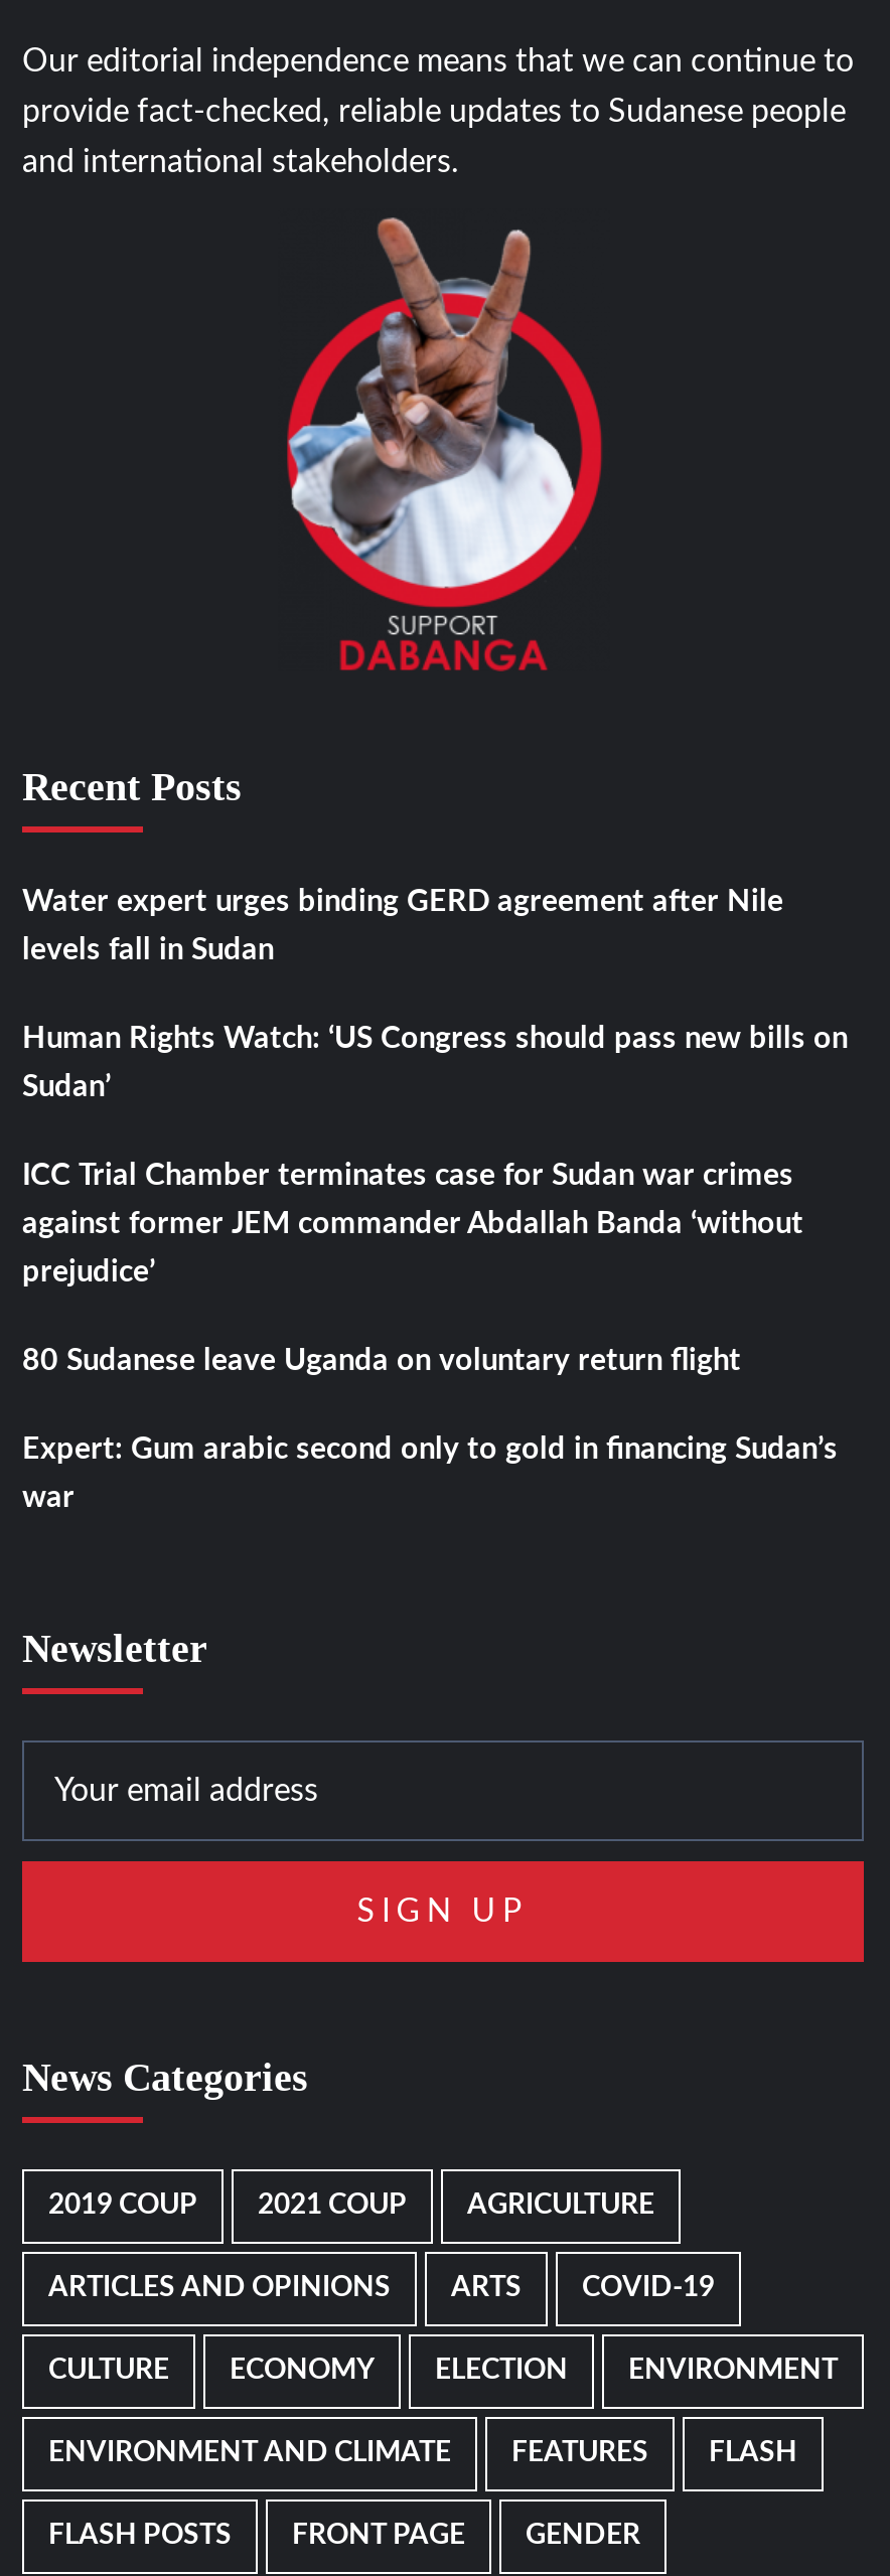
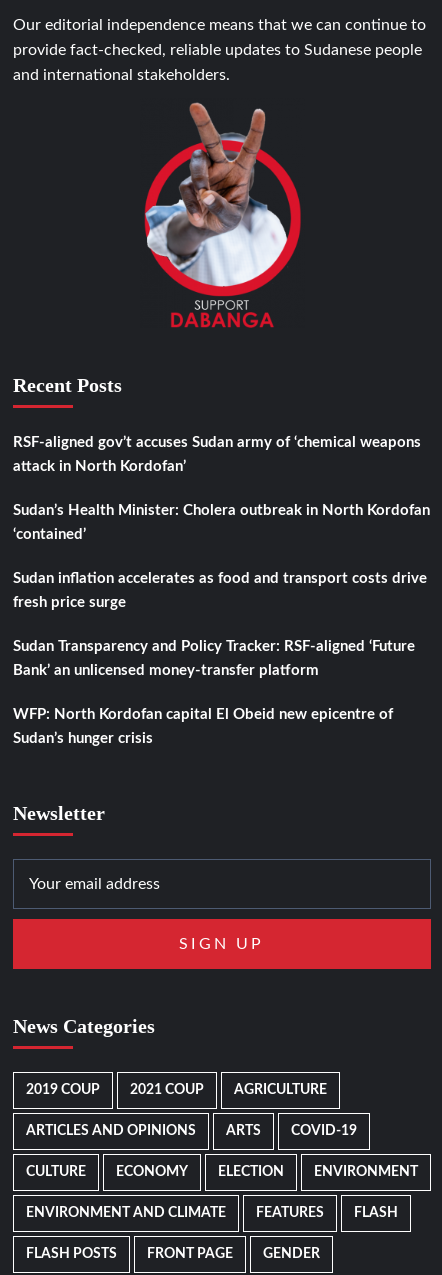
[22,888,783,918] Water expert urges binding GERD agreement after Nile -> [13,435,421,450] RSF-aligned gov’t accuses Sudan army of ‘chemical weapons
[22,936,274,966] levels fall in Sudan -> [13,459,186,474] attack in North Kordofan’
[22,1025,848,1055] Human Rights Watch: ‘US Congress should pass new bills on -> [13,503,430,518] Sudan’s Health Minister: Cholera outbreak in North Kordofan
[22,1073,111,1103] Sudan’ -> [13,527,86,542] ‘contained’
[22,1162,793,1192] ICC Trial Chamber terminates case for Sudan war crimes -> [13,571,427,586] Sudan inflation accelerates as food and transport costs drive
[22,1210,803,1240] against former JEM commander Abdallah Banda ‘without -> [13,595,126,610] fresh price surge
[22,1258,155,1289] prejudice’ -> [13,639,415,654] Sudan Transparency and Policy Tracker: RSF-aligned ‘Future
[22,1347,741,1377] 80 Sudanese leave Uganda on voluntary return flight -> [13,663,319,678] Bank’ an unlicensed money-transfer platform
[22,1435,838,1466] Expert: Gum arabic second only to gold in financing Sudan’s -> [13,707,393,722] WFP: North Kordofan capital El Obeid new epicentre of
[22,1484,75,1514] war -> [13,731,153,746] Sudan’s hunger crisis

